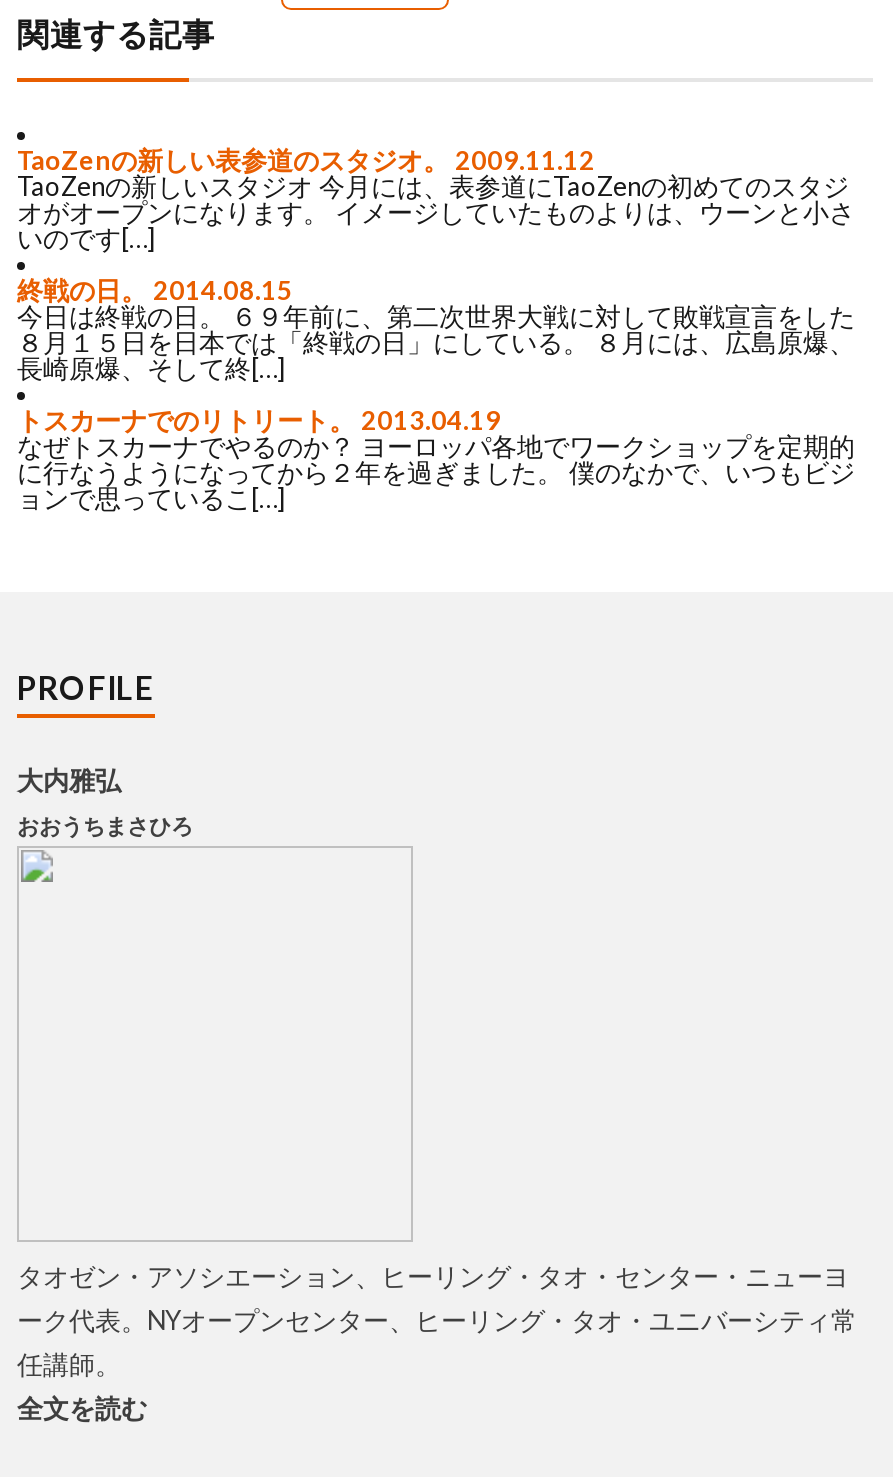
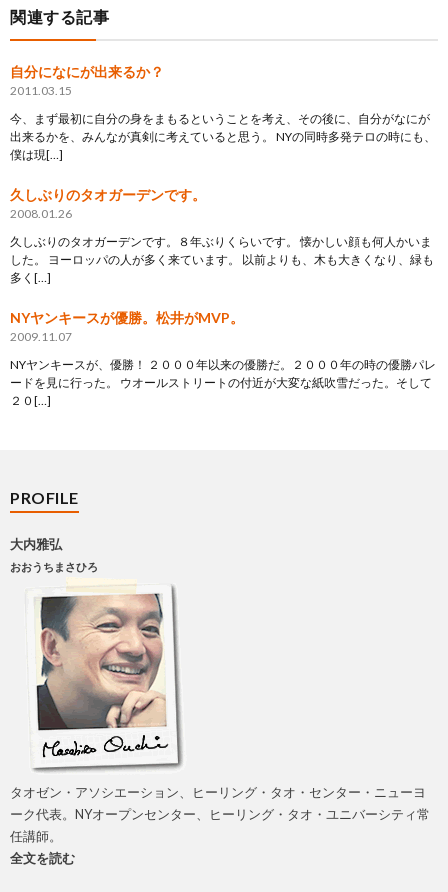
[17,144,855,514] TaoZenの新しい表参道のスタジオ。 2009.11.12 | TaoZenの新しいスタジオ 今月には、表参道にTaoZenの初めてのスタジ | オがオープンになります。 イメージしていたものよりは、ウーンと小さ | いのです[…] | 終戦の日。 2014.08.15 | 今日は終戦の日。 ６９年前に、第二次世界大戦に対して敗戦宣言をした | ８月１５日を日本では「終戦の日」にしている。 ８月には、広島原爆、 | 長崎原爆、そして終[…] | トスカーナでのリトリート。 2013.04.19 | なぜトスカーナでやるのか？ ヨーロッパ各地でワークショップを定期的 | に行なうようになってから２年を過ぎました。 僕のなかで、いつもビジ | ョンで思っているこ[…] -> [10,63,436,408] 自分になにが出来るか？ | 2011.03.15 | 今、まず最初に自分の身をまもるということを考え、その後に、自分がなにが | 出来るかを、みんなが真剣に考えていると思う。 NYの同時多発テロの時にも、 | 僕は現[…] | 久しぶりのタオガーデンです。 | 2008.01.26 | 久しぶりのタオガーデンです。８年ぶりくらいです。 懐かしい顔も何人かいま | した。 ヨーロッパの人が多く来ています。 以前よりも、木も大きくなり、緑も | 多く[…] | NYヤンキースが優勝。松井がMVP。 | 2009.11.07 | NYヤンキースが、優勝！ ２０００年以来の優勝だ。２０００年の時の優勝パレ | ードを見に行った。 ウオールストリートの付近が大変な紙吹雪だった。そして | ２０[…]
none -> [11,577,183,772] [image]

